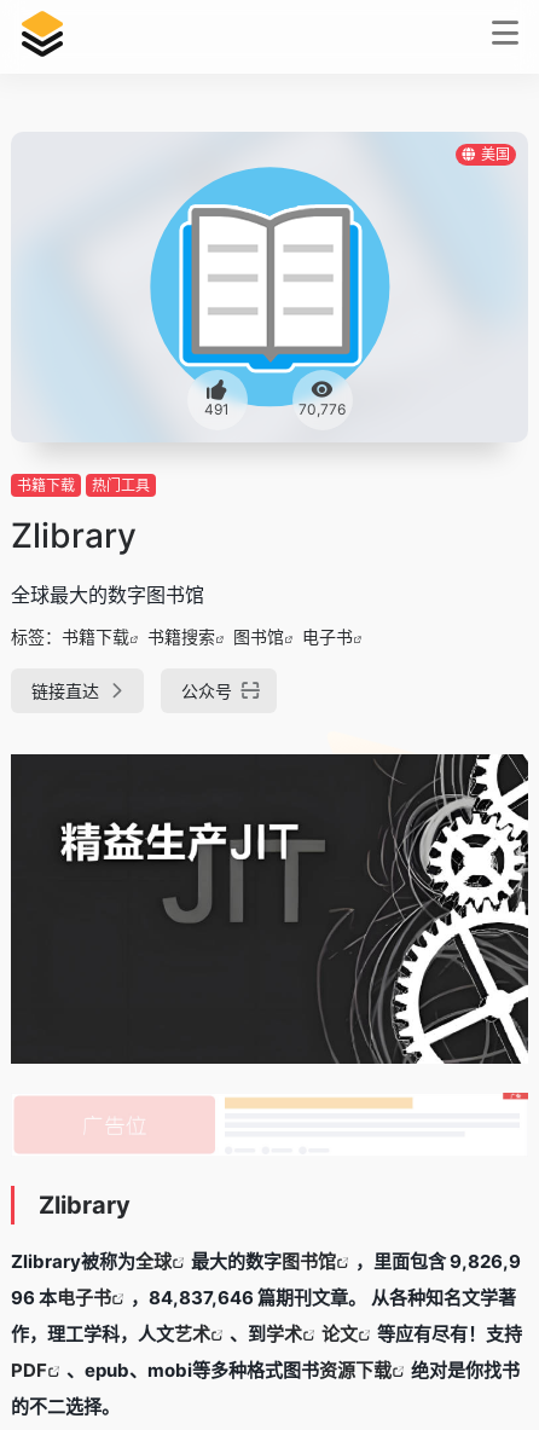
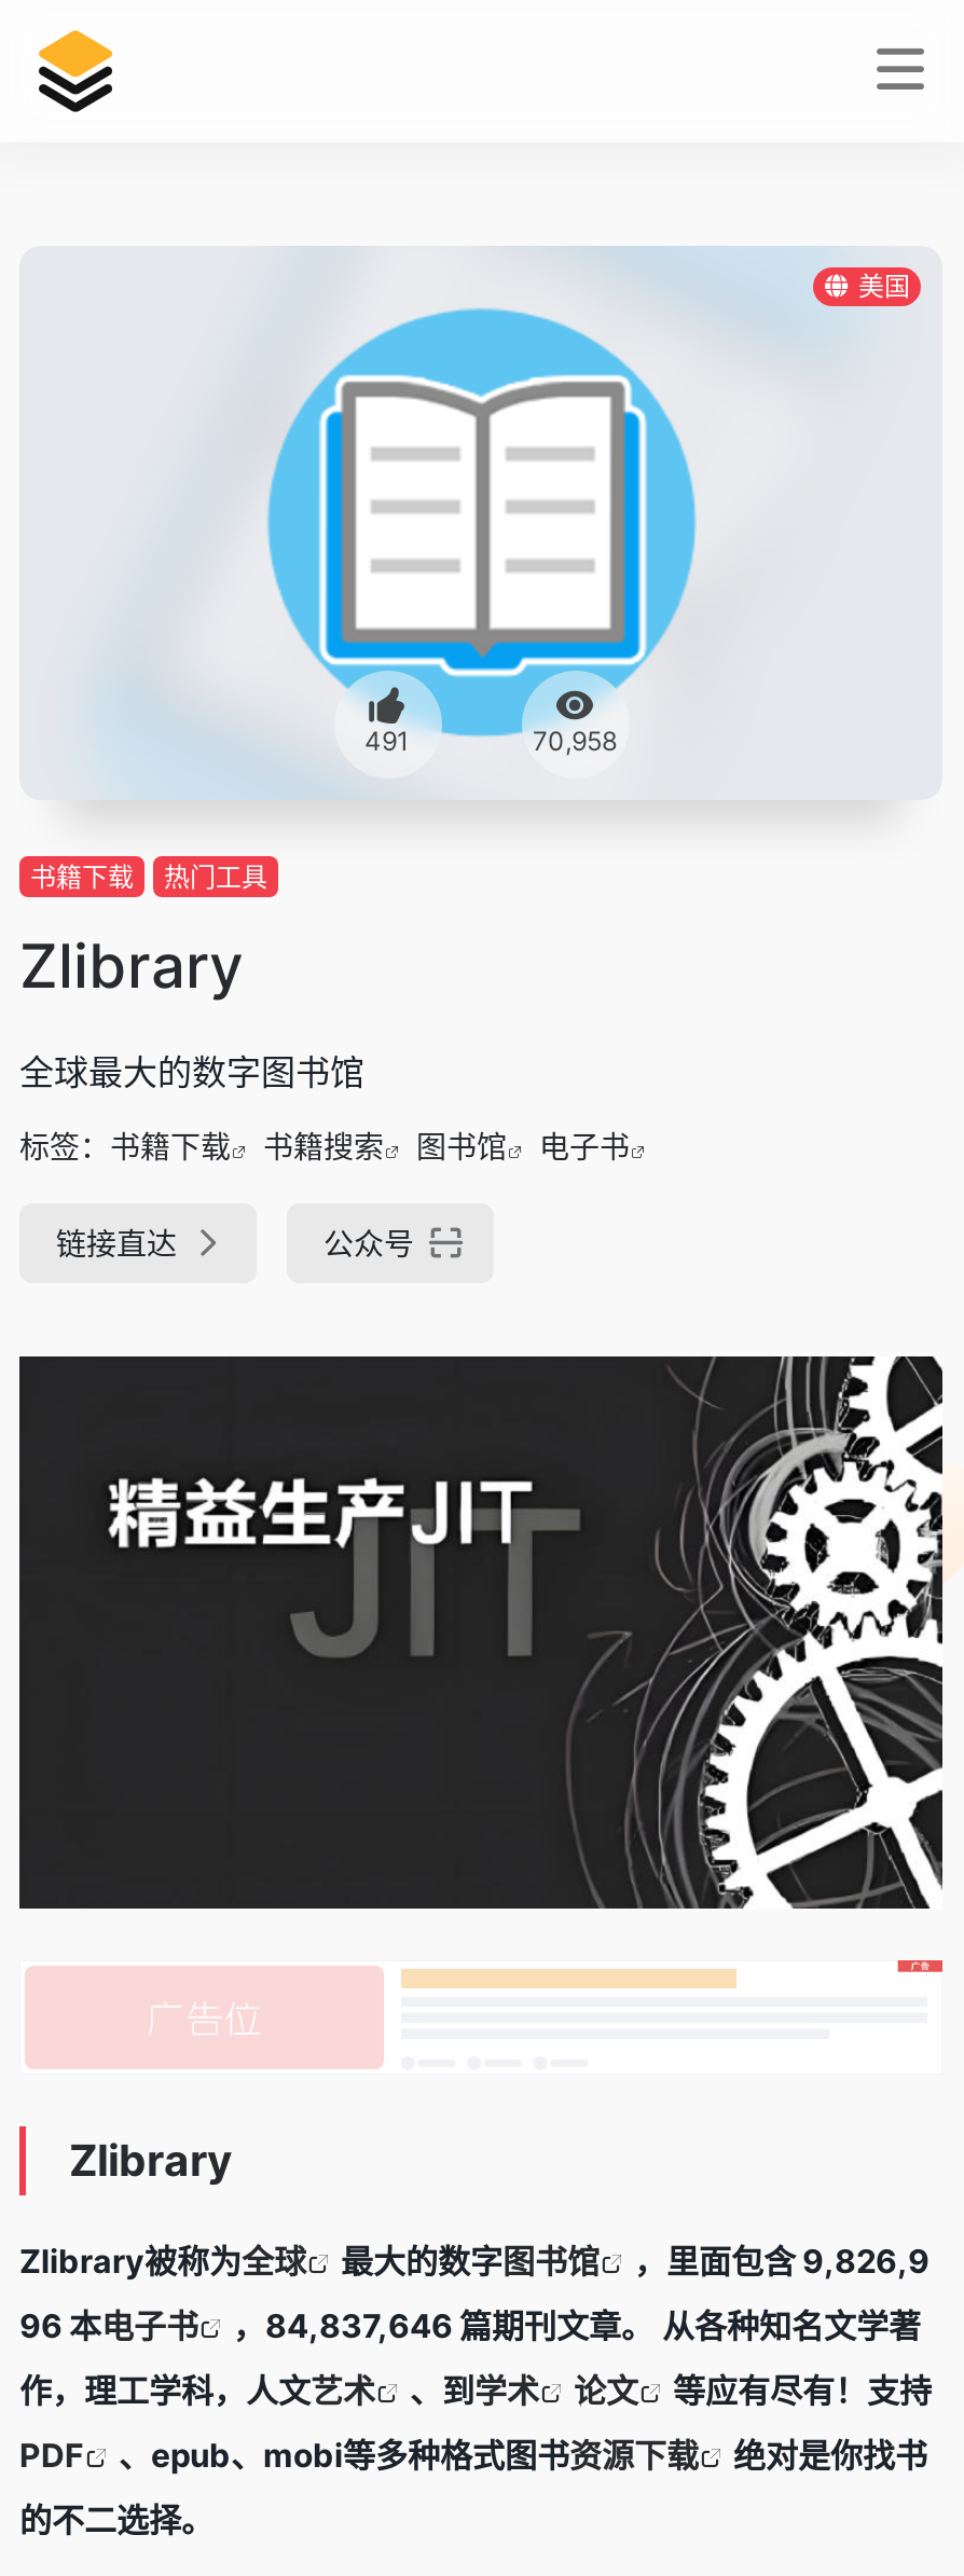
[299,400,346,419] 70,776 -> [533,725,617,758] 70,958

